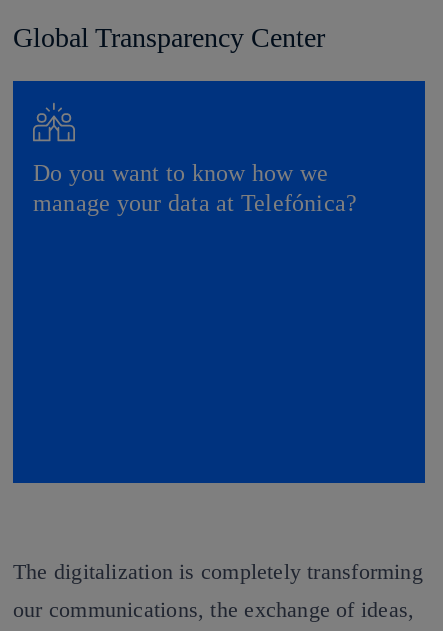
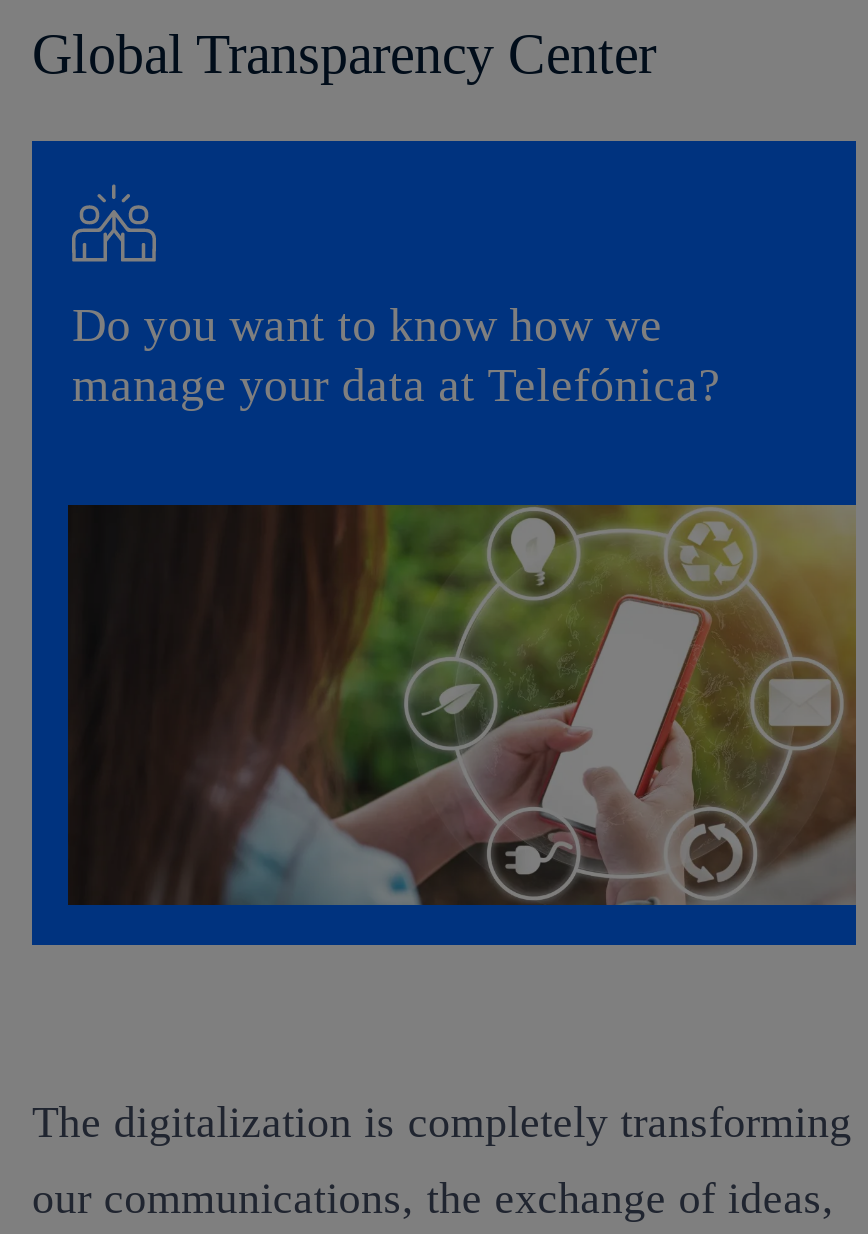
none -> [66,503,858,907] [image]

